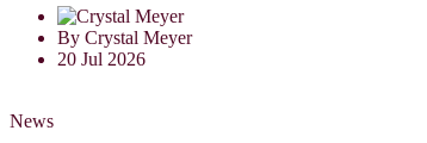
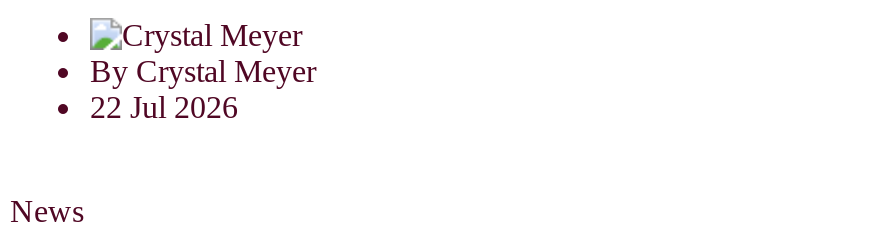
[57,49,146,69] 20 Jul 2026 -> [90,89,238,123] 22 Jul 2026

